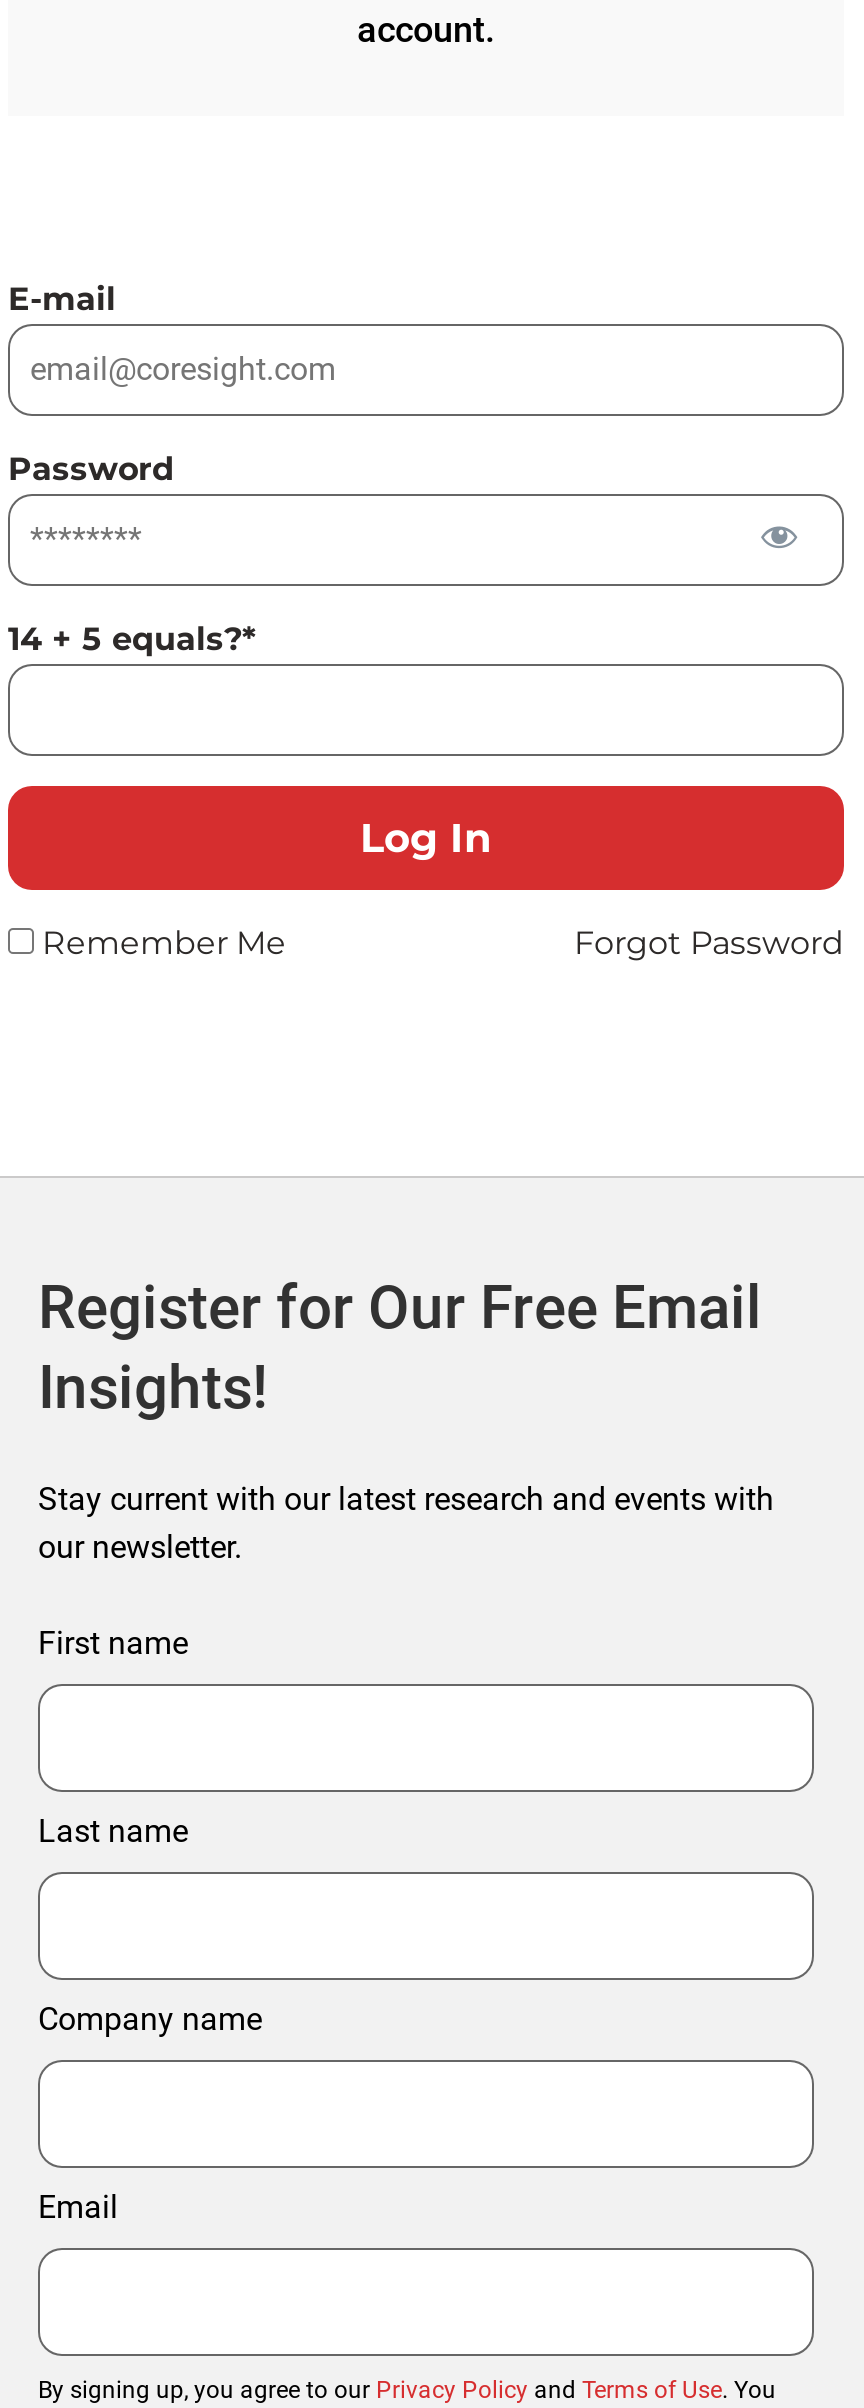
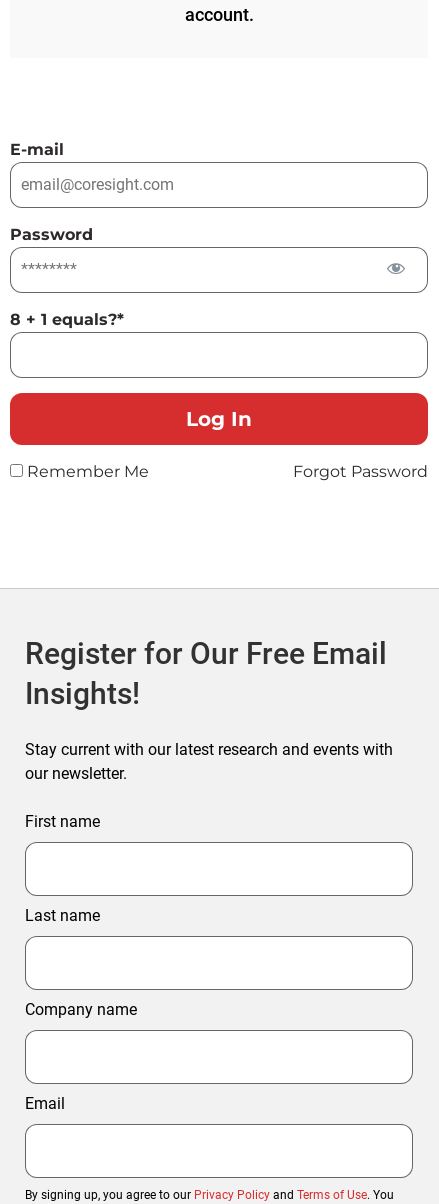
[8,619,256,657] 14 + 5 equals?* -> [10,310,124,329] 8 + 1 equals?*

